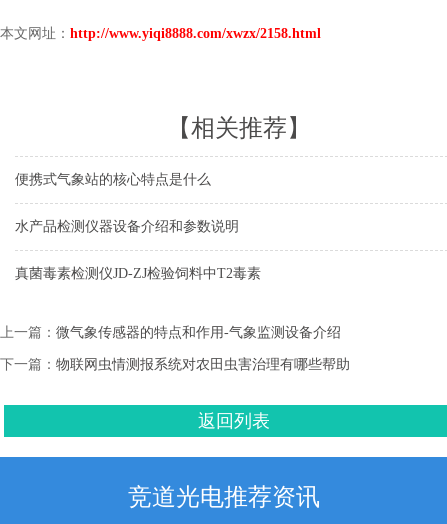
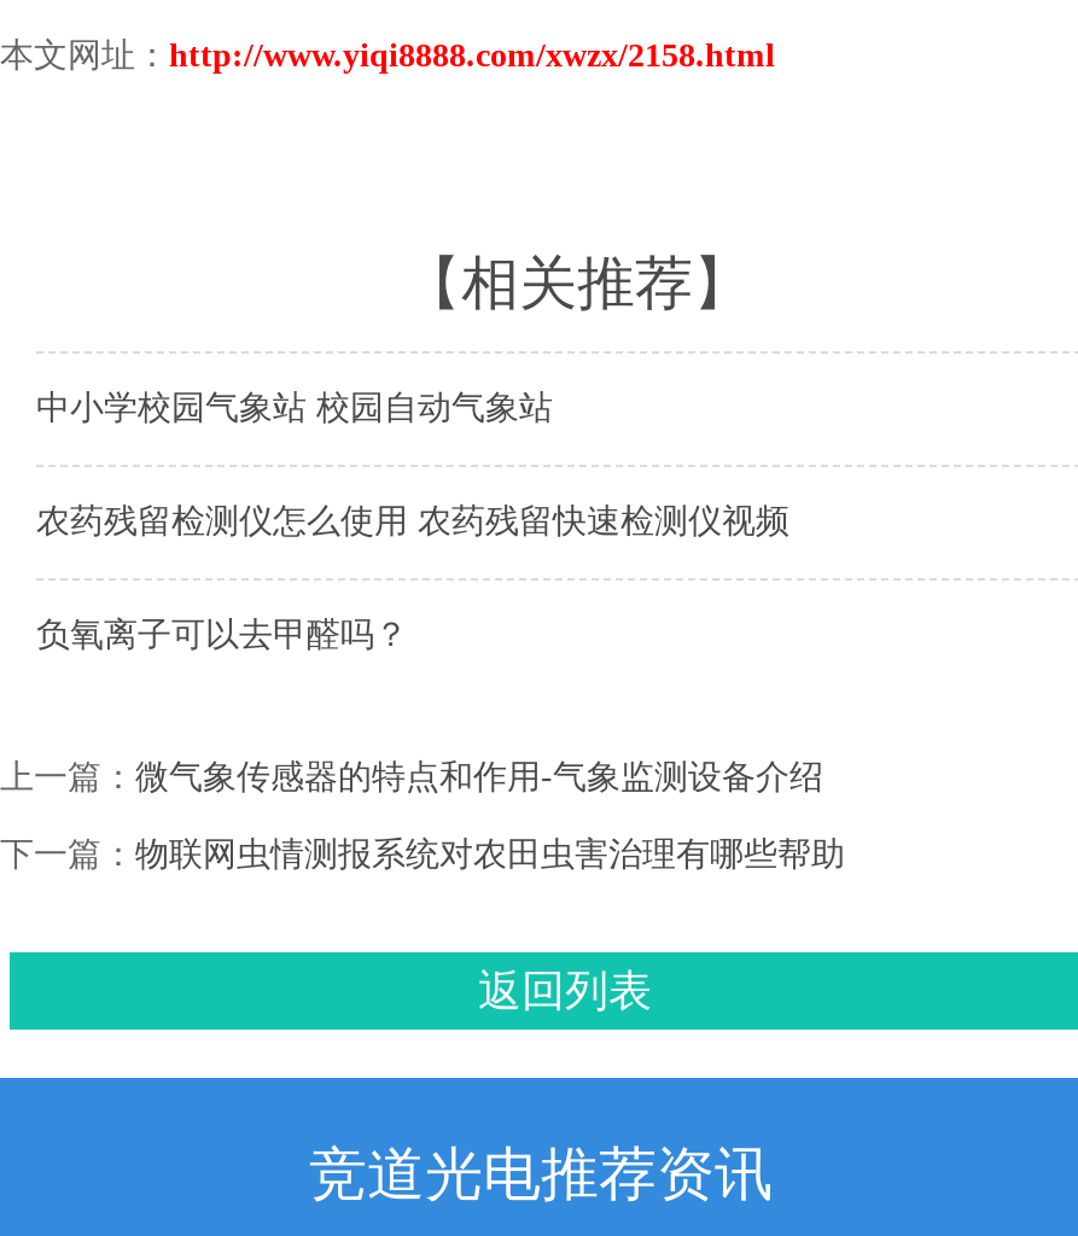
[15,172,211,187] 便携式气象站的核心特点是什么 -> [36,390,553,426] 中小学校园气象站 校园自动气象站
[15,219,239,234] 水产品检测仪器设备介绍和参数说明 -> [36,503,789,540] 农药残留检测仪怎么使用 农药残留快速检测仪视频
[15,266,261,281] 真菌毒素检测仪JD-ZJ检验饲料中T2毒素 -> [36,617,408,653] 负氧离子可以去甲醛吗？

